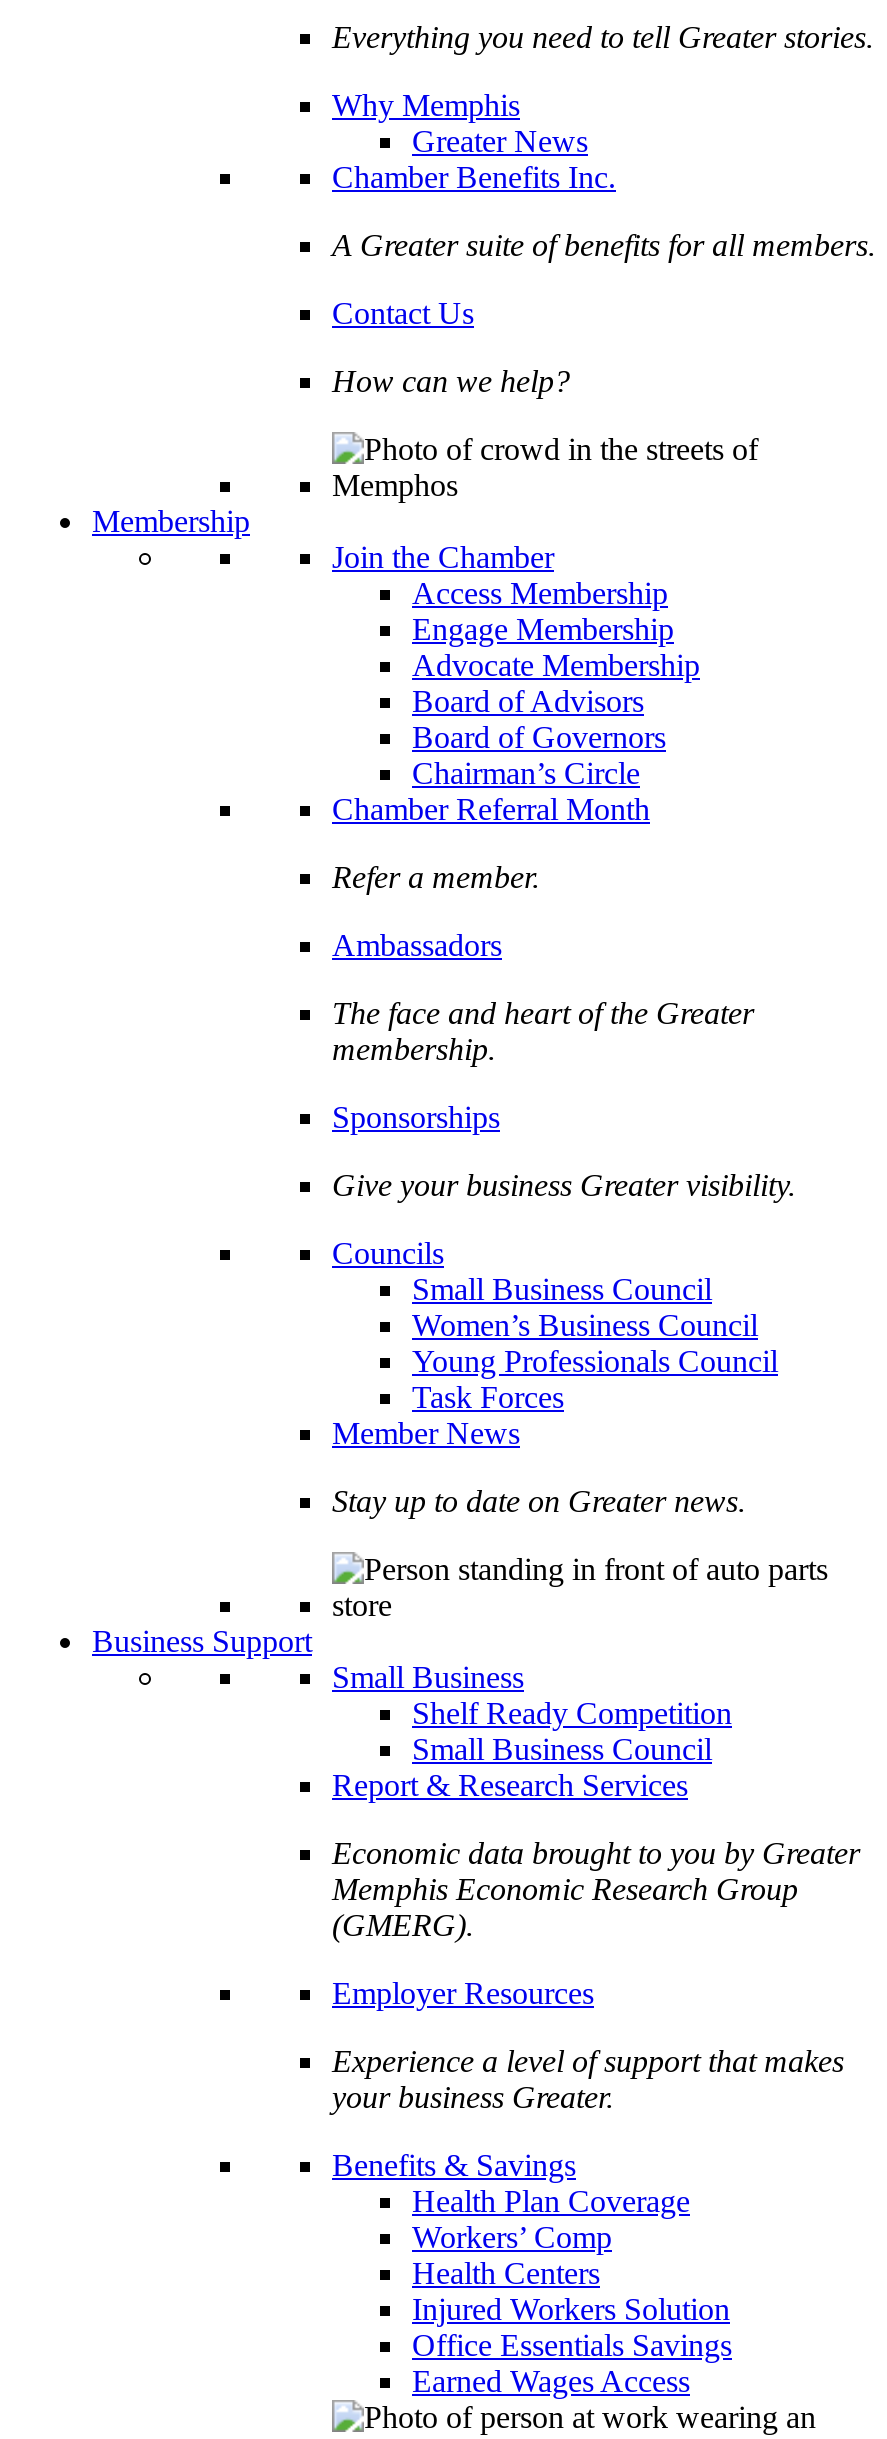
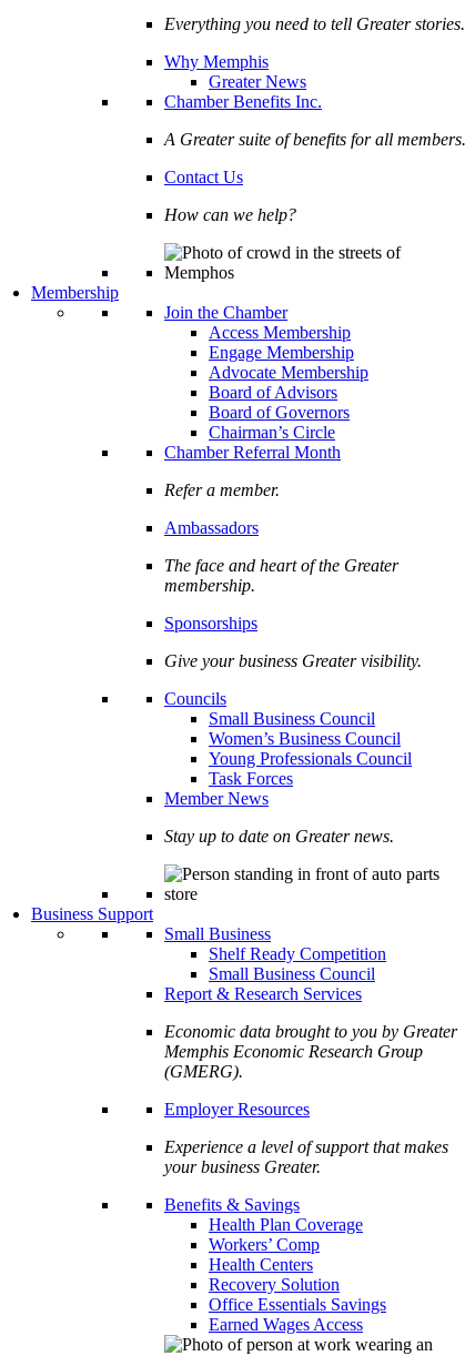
[412,2292,730,2326] Injured Workers Solution -> [209,1275,340,1294] Recovery Solution

